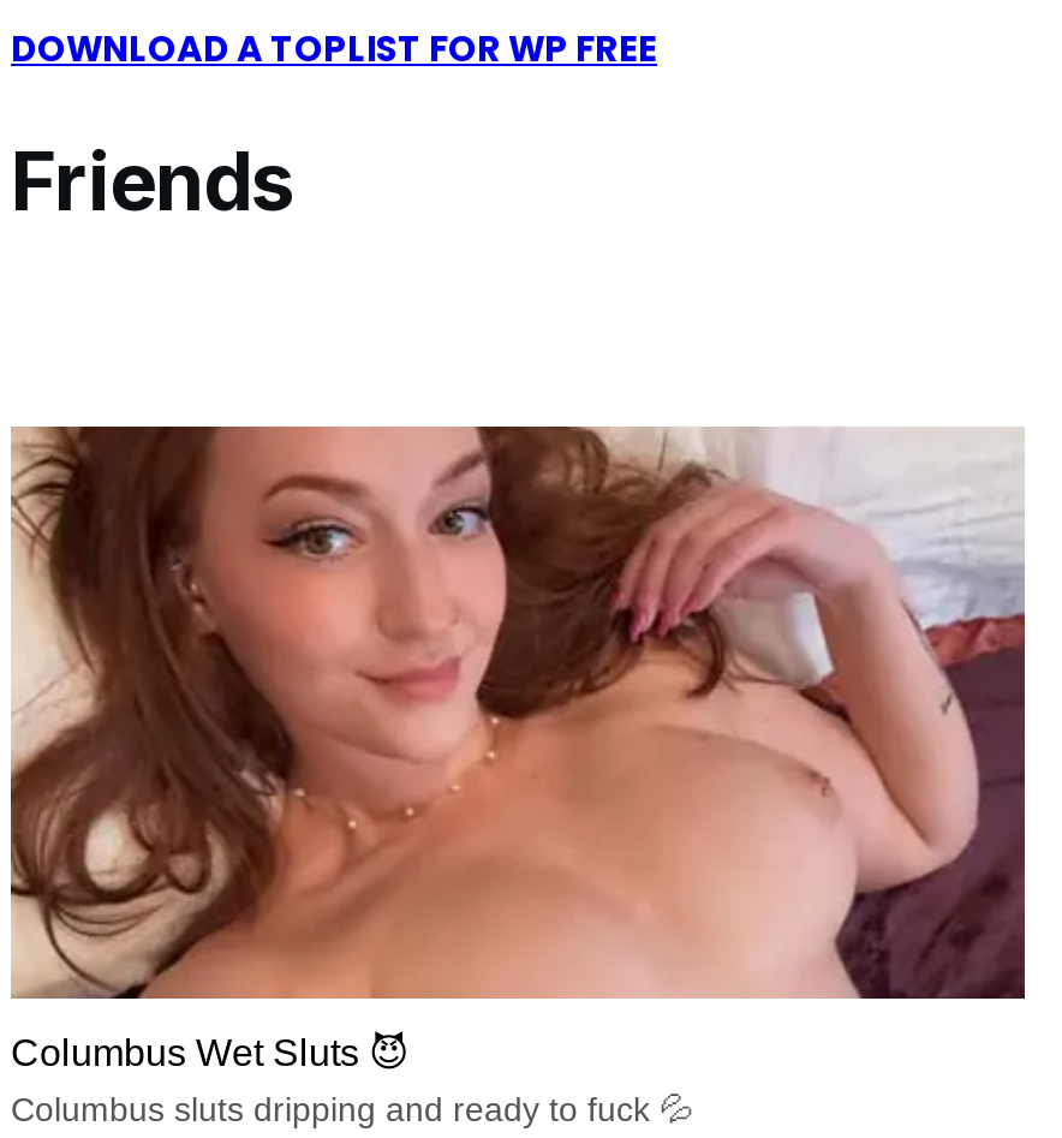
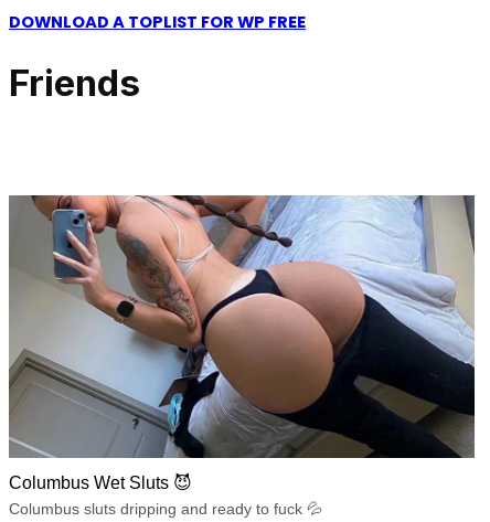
[11,424,1027,1001] [image] -> [9,194,475,459] [image]

